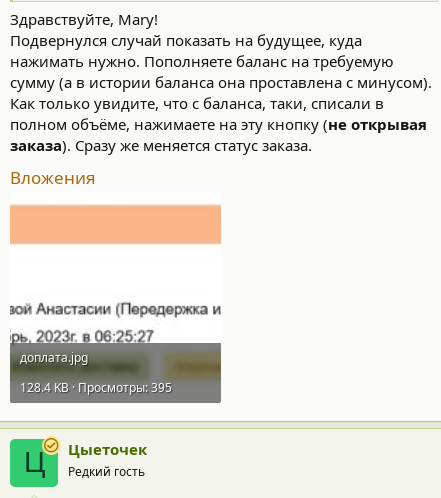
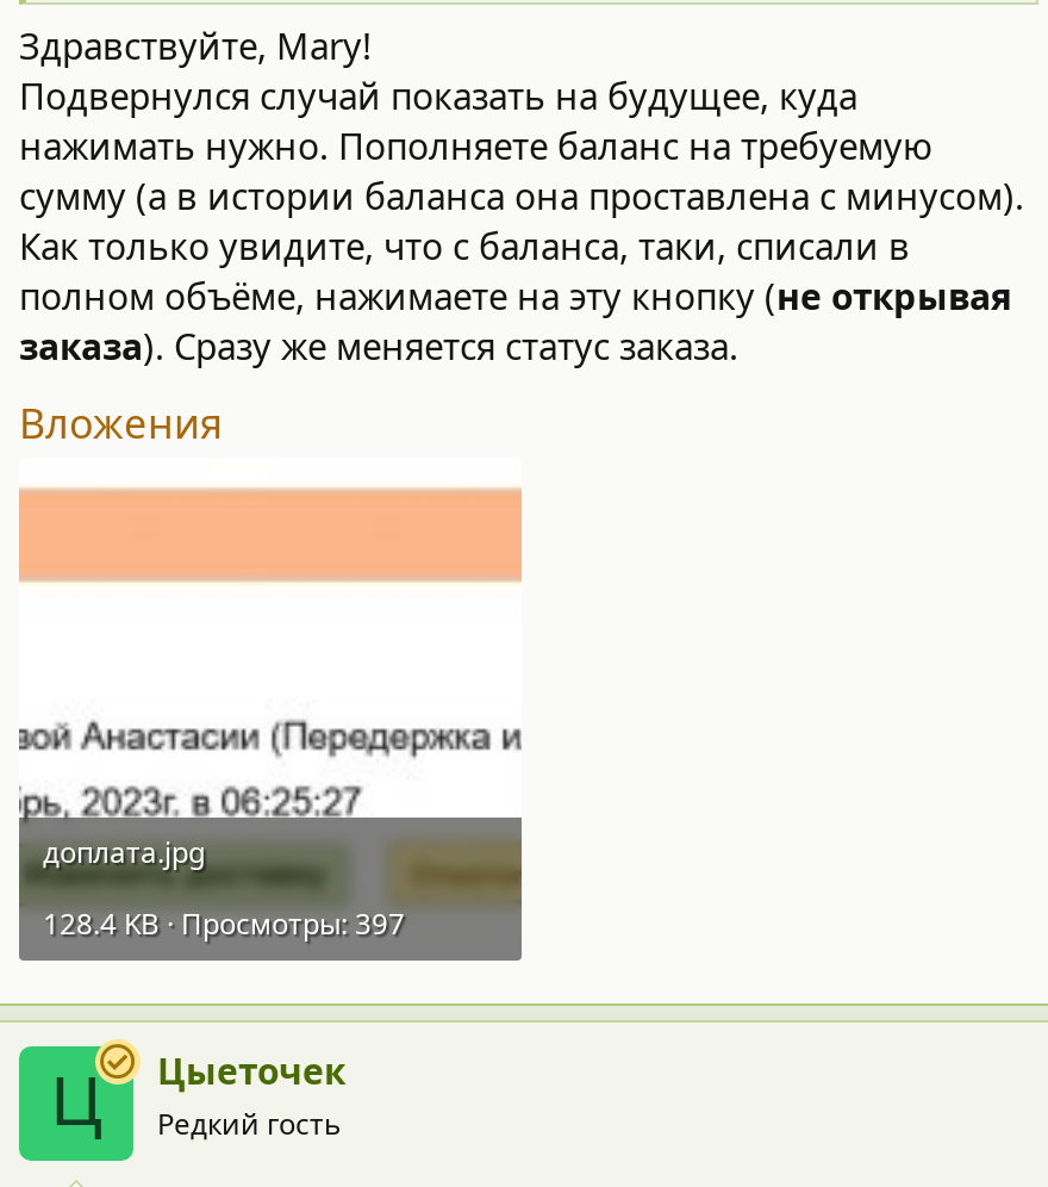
[20,379,172,396] 128.4 KB · Просмотры: 395 -> [43,903,405,944] 128.4 KB · Просмотры: 397

